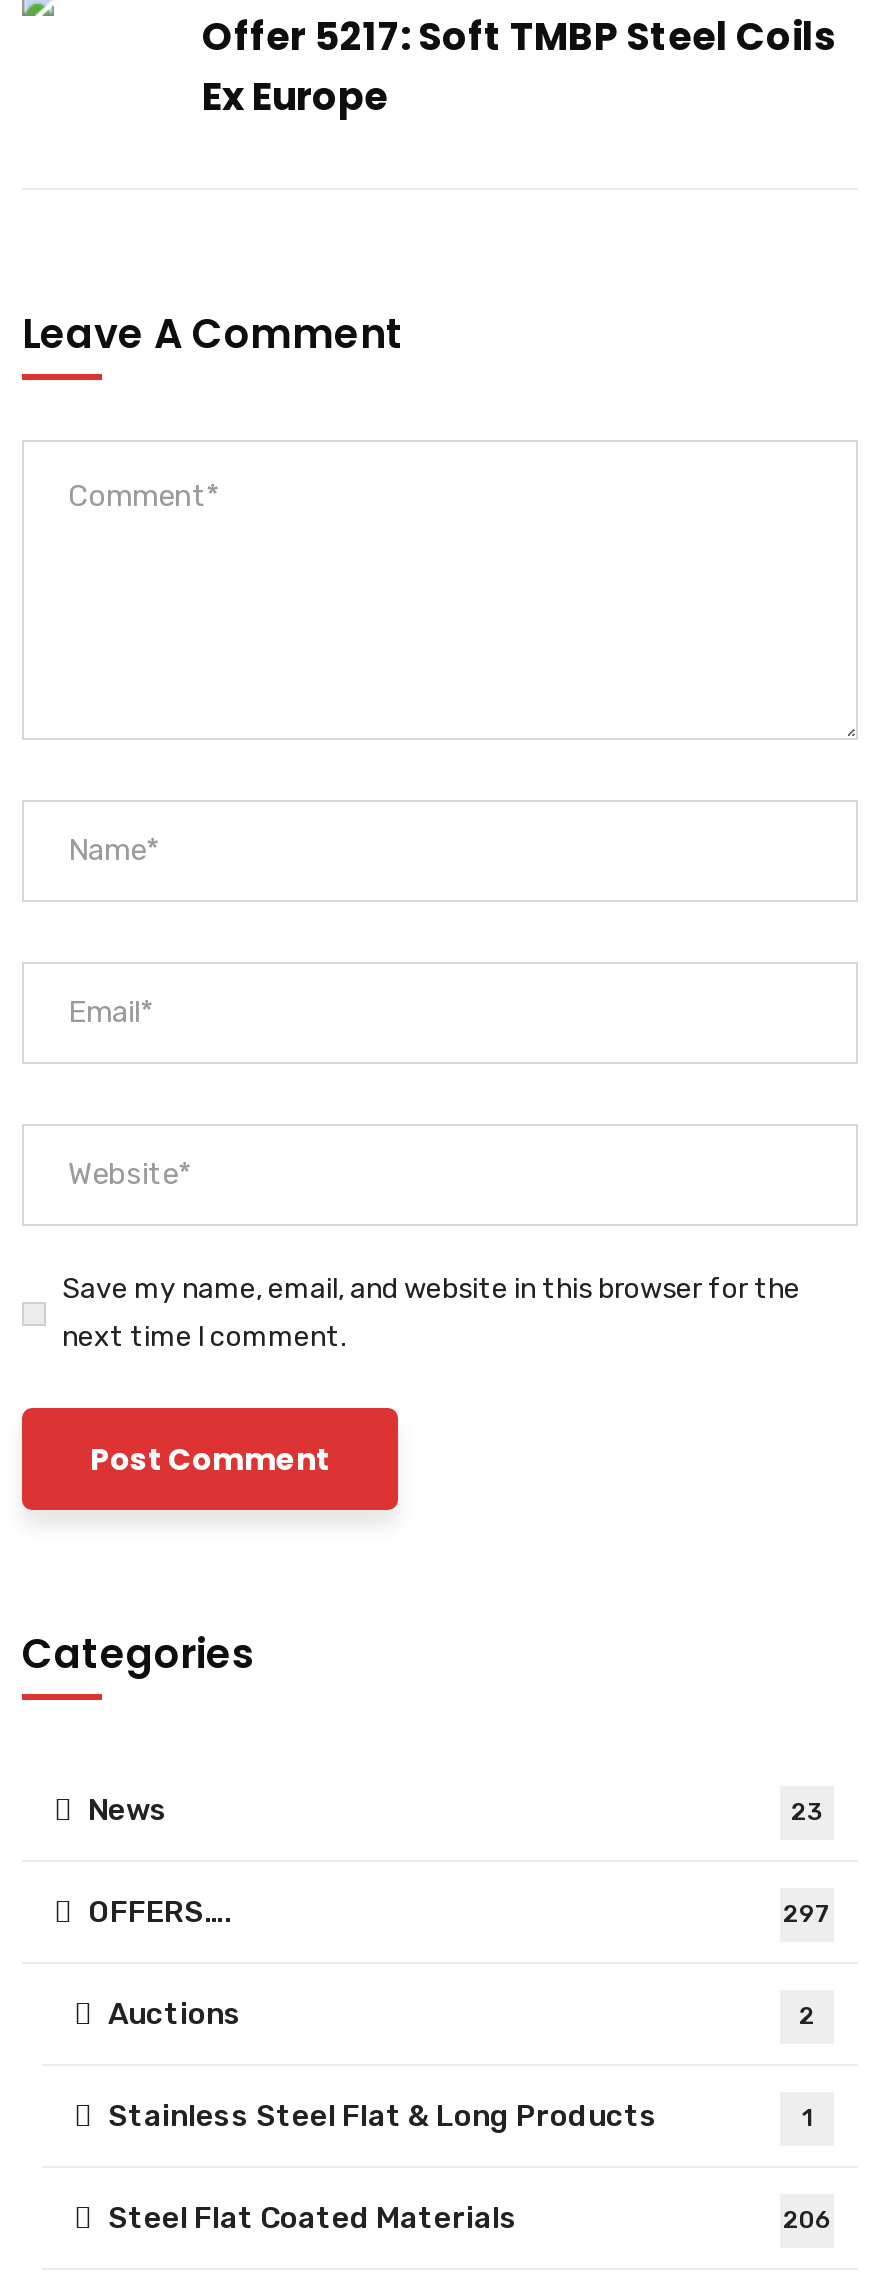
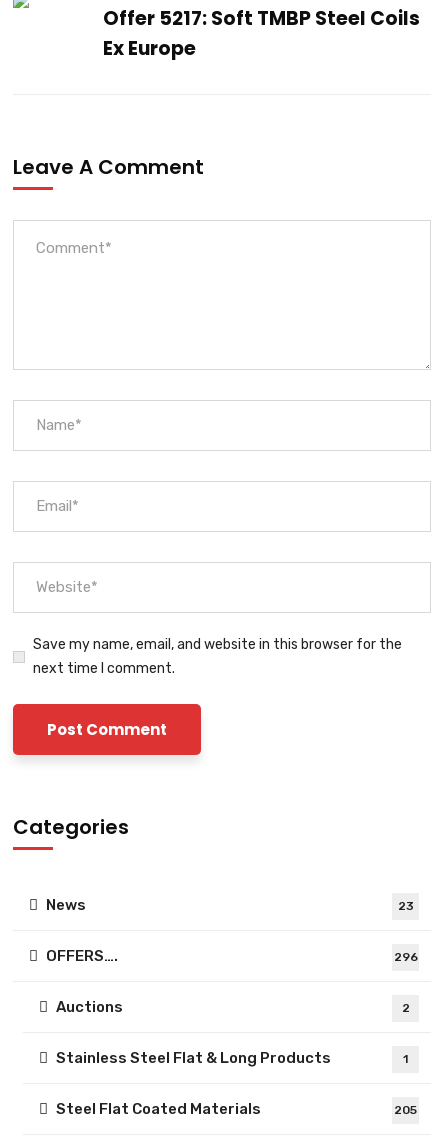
[783,1900,831,1928] 297 -> [393,950,417,964] 296
[783,2206,831,2234] 206 -> [394,1103,417,1117] 205

